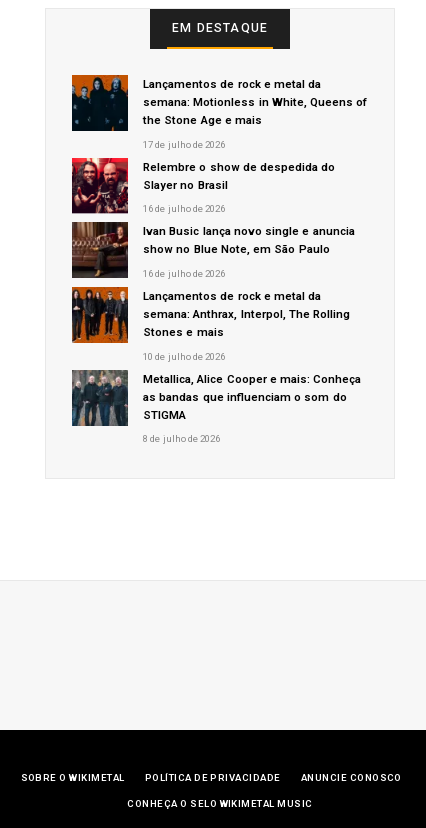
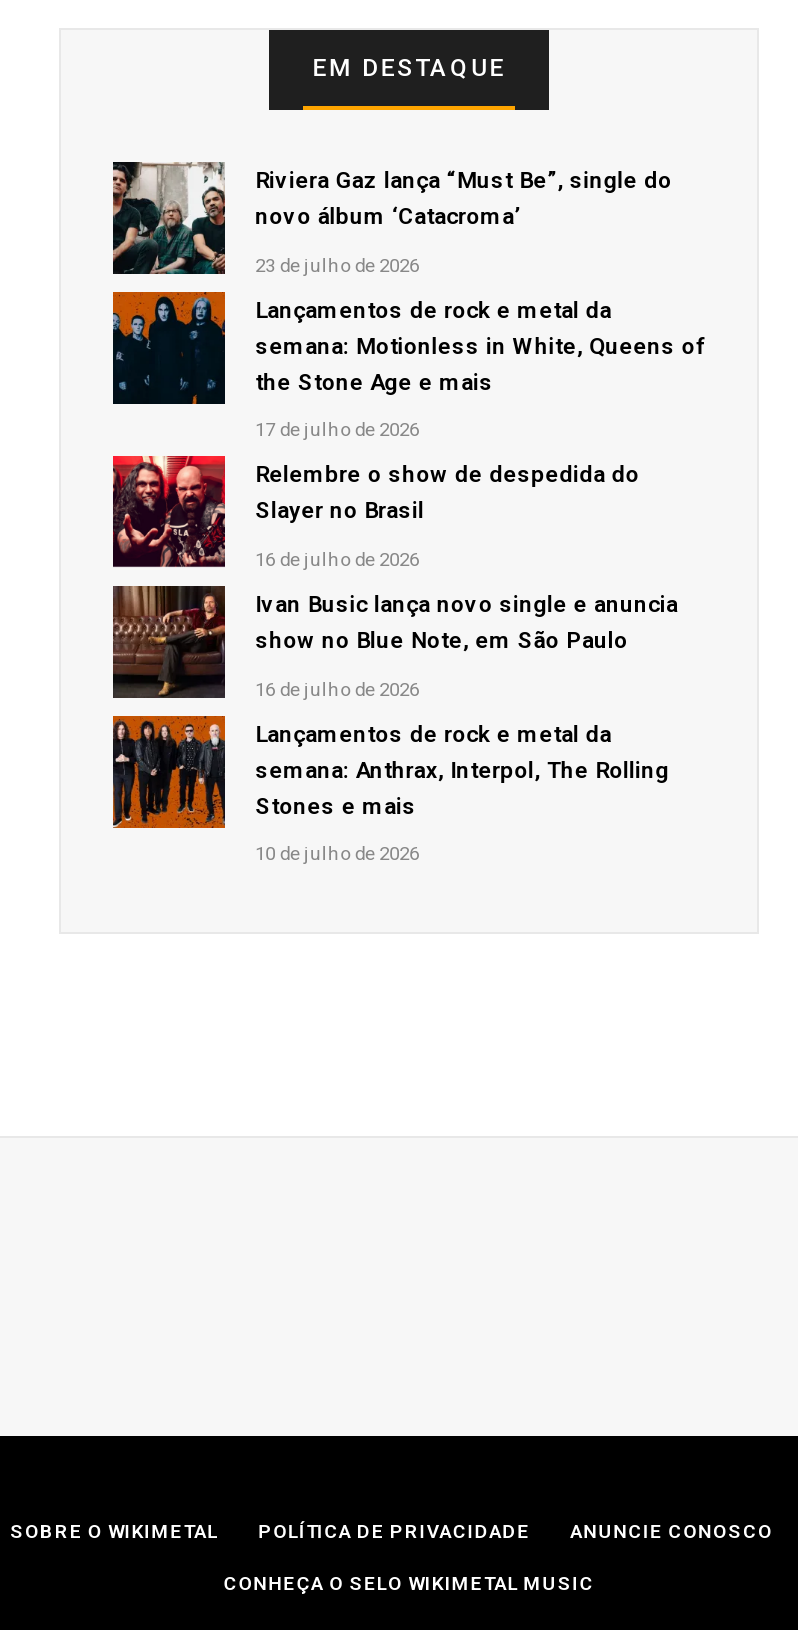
none -> [111,160,672,276] [image] | Riviera Gaz lança “Must Be”, single do | novo álbum ‘Catacroma’ | 23 de julho de 2026
moved [70,77,367,361] -> [109,295,704,864]: [image] | Lançamentos de rock e metal da | semana: Motionless in White, Queens of | ... | Stones e mais | 10 de julho de 2026
[71,369,361,444] [image] | Metallica, Alice Cooper e mais: Conheça | as bandas que influenciam o som do | STIGMA | 8 de julho de 2026 -> none

